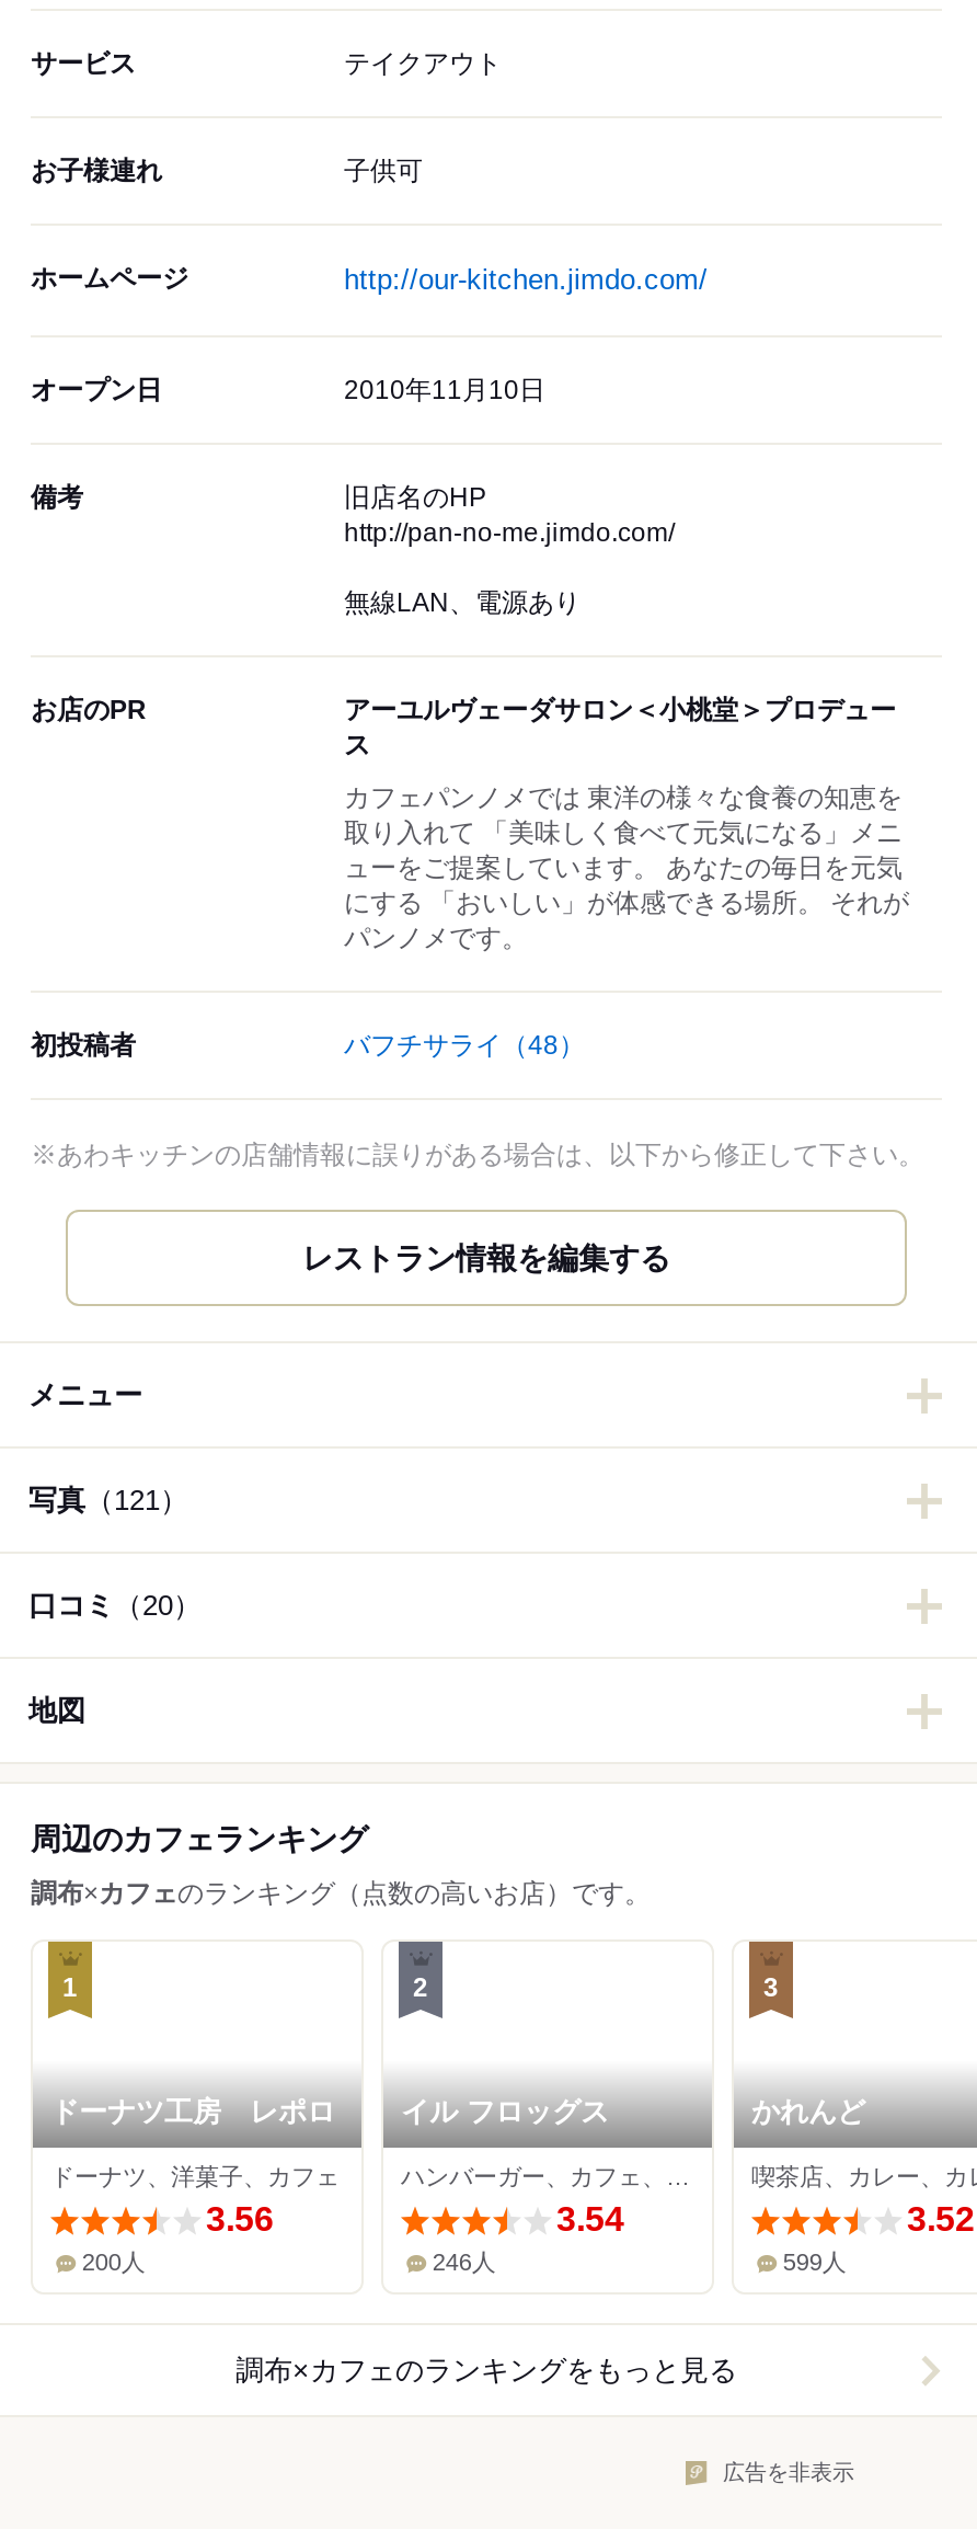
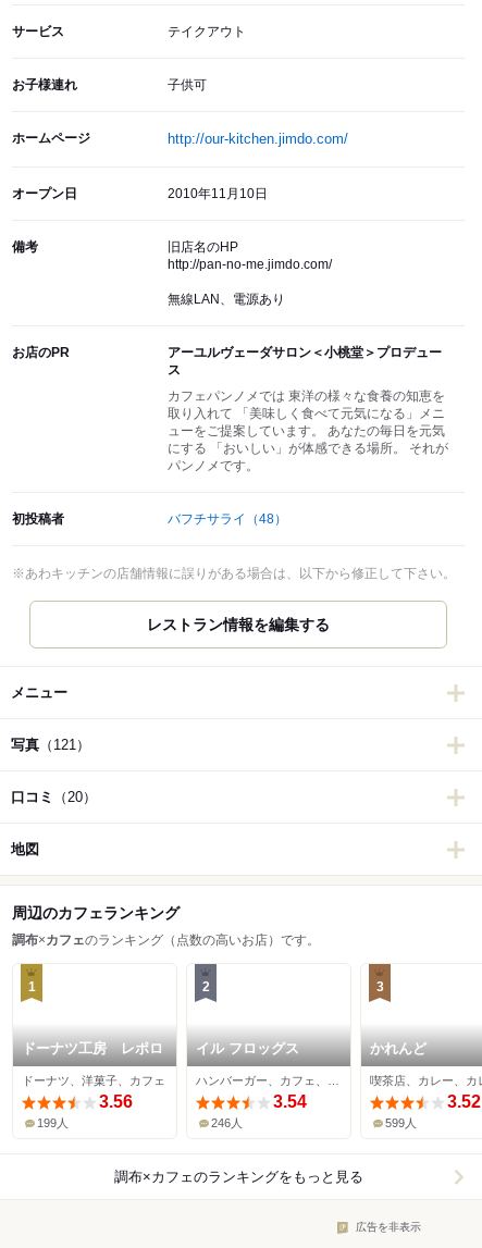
[82,2249,145,2275] 200人 -> [37,1117,69,1130] 199人

